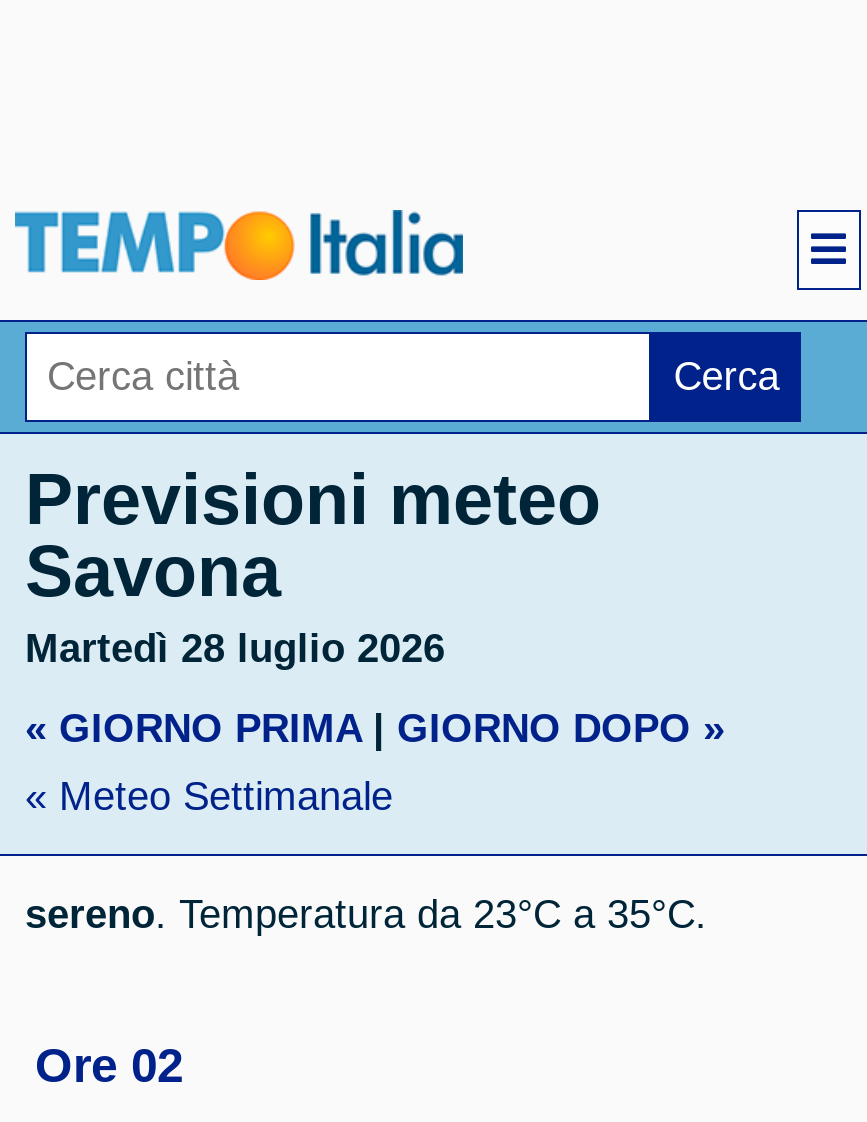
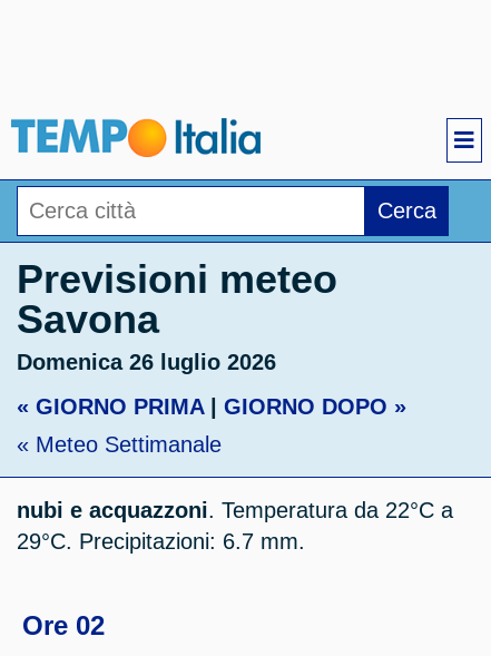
[25,626,445,670] Martedì 28 luglio 2026 -> [17,350,276,374] Domenica 26 luglio 2026
[25,892,707,936] sereno. Temperatura da 23°C a 35°C. -> [17,498,453,554] nubi e acquazzoni. Temperatura da 22°C a | 29°C. Precipitazioni: 6.7 mm.

